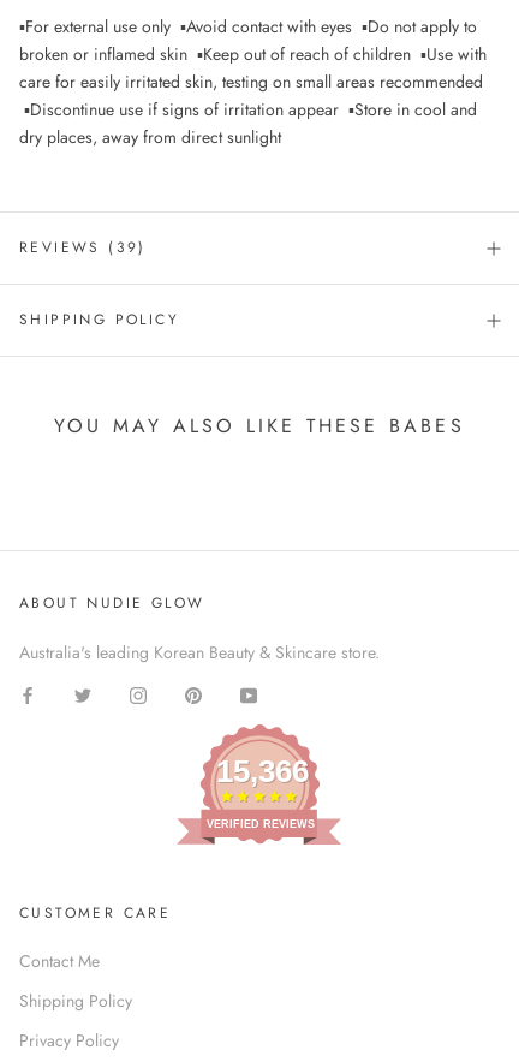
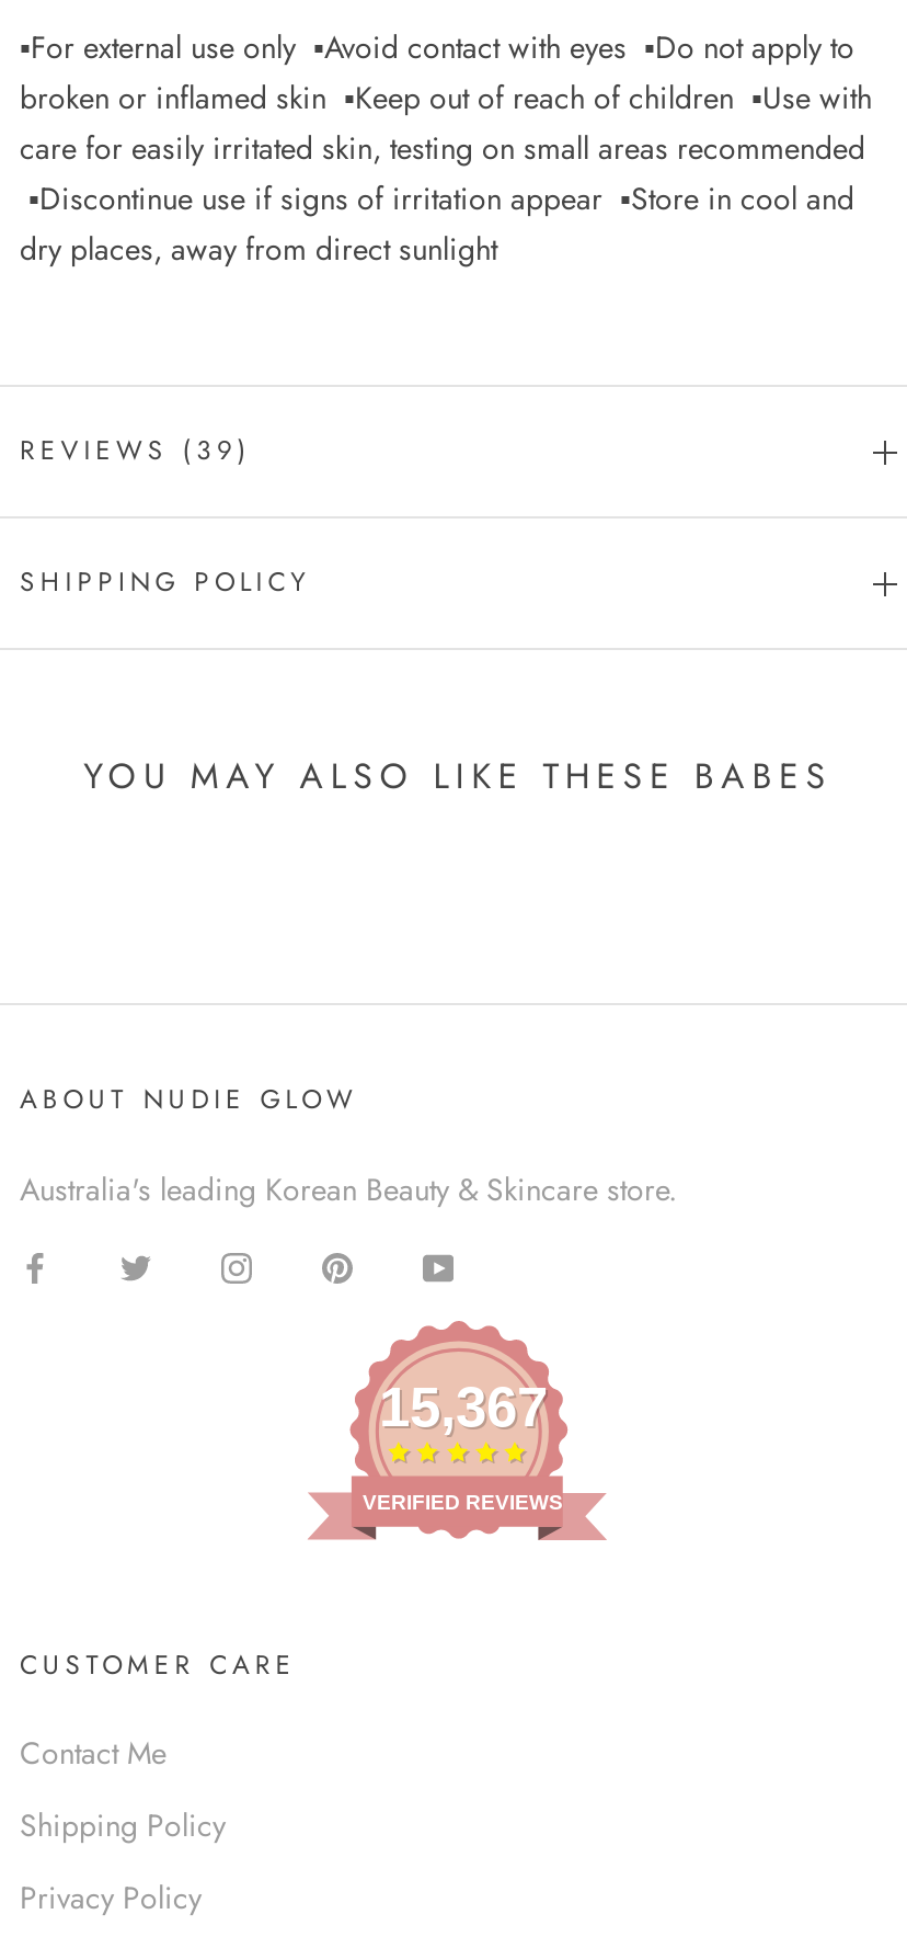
[216,755,309,788] 15,366 -> [379,1376,548,1439] 15,367

